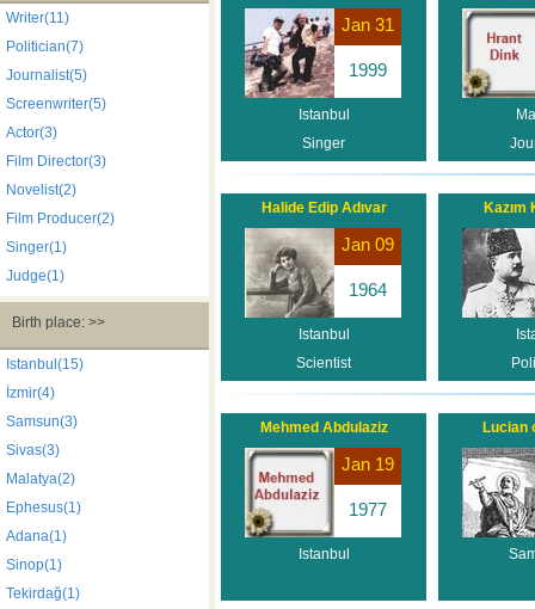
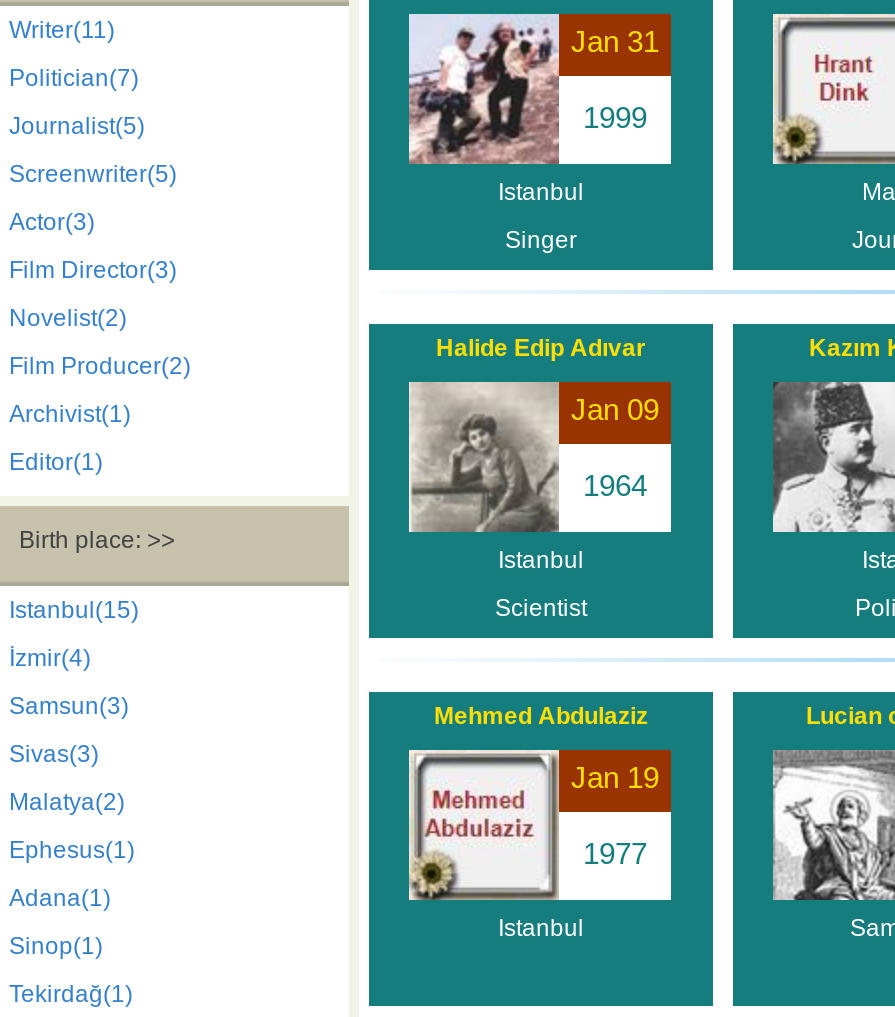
[6,239,67,256] Singer(1) -> [9,400,131,428] Archivist(1)
[6,267,64,284] Judge(1) -> [9,448,103,476] Editor(1)

